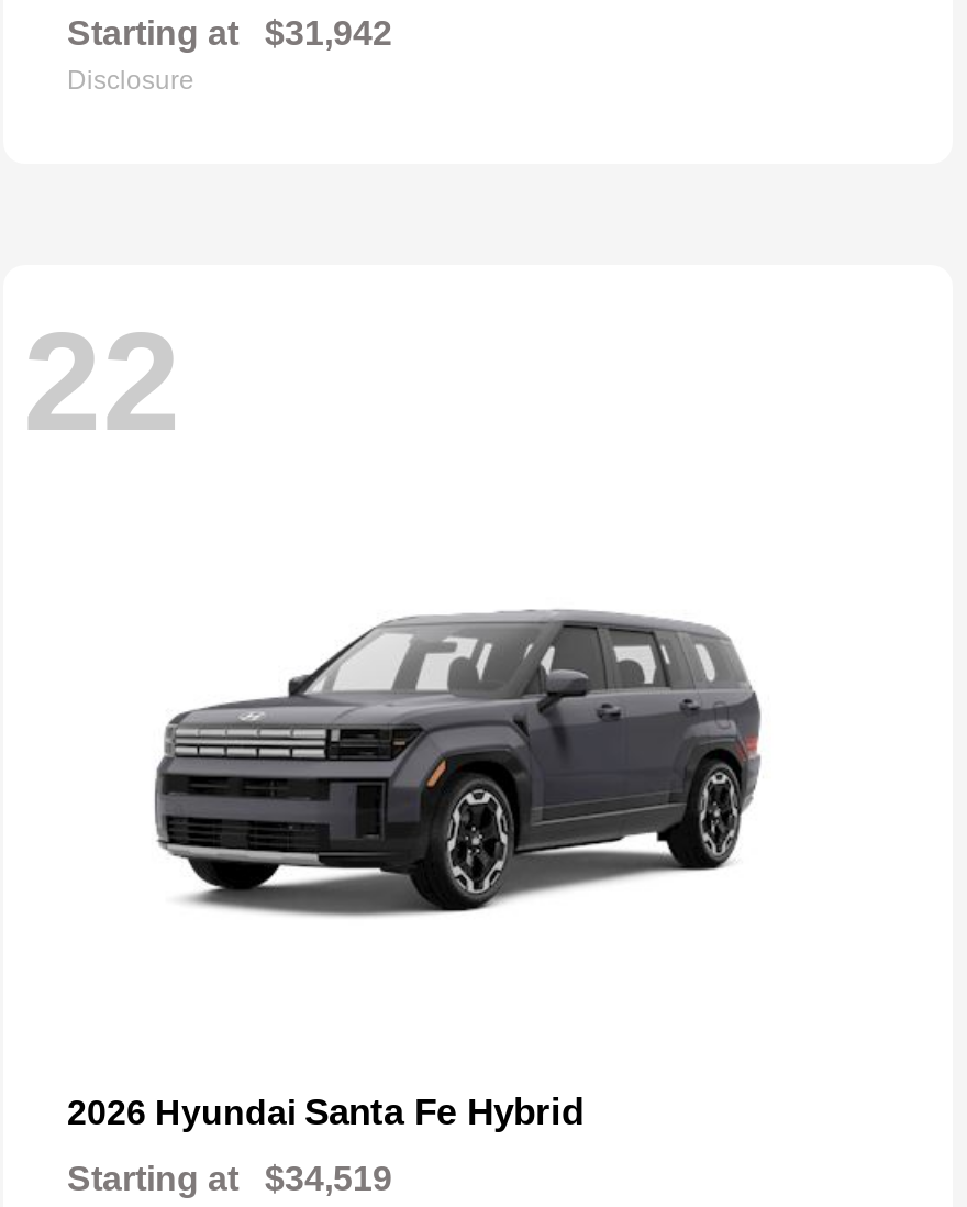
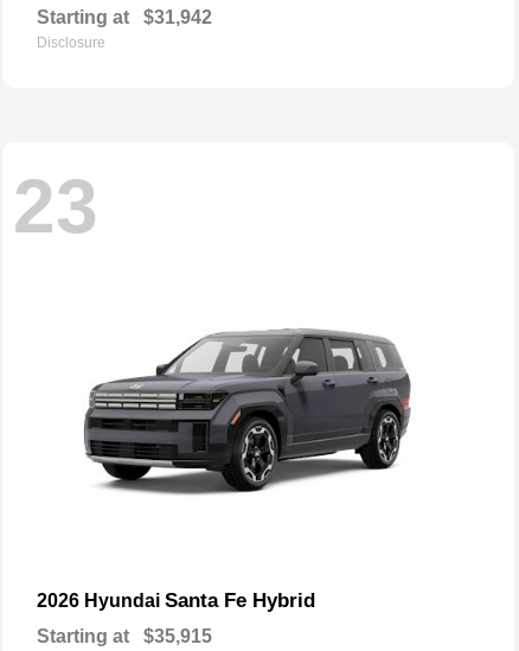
[23,303,181,461] 22 -> [13,163,98,249] 23
[67,1160,392,1197] Starting at $34,519 -> [37,626,212,646] Starting at $35,915

